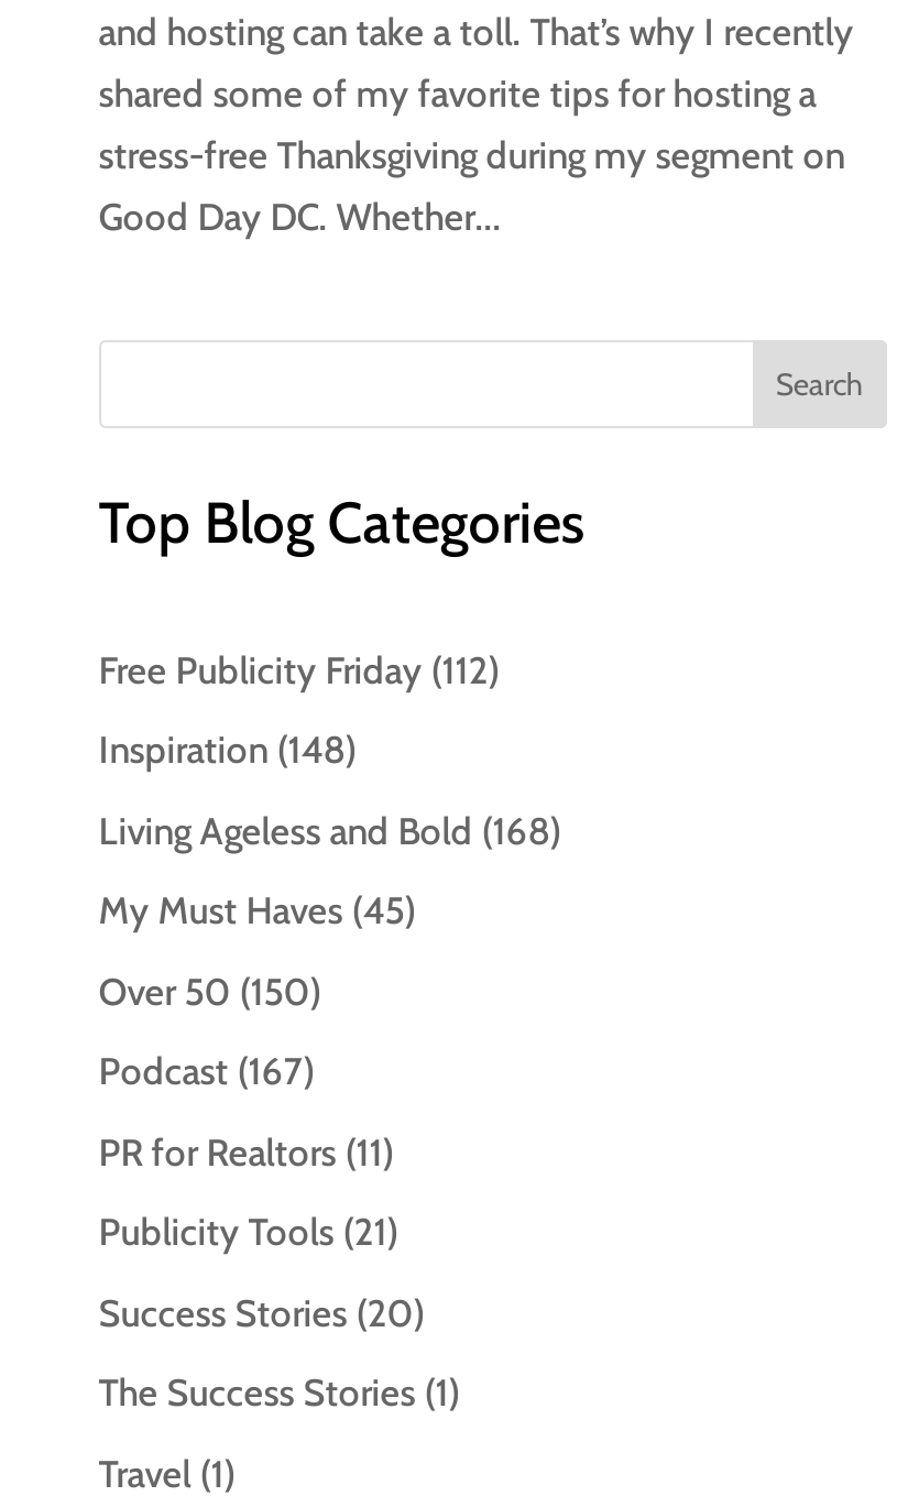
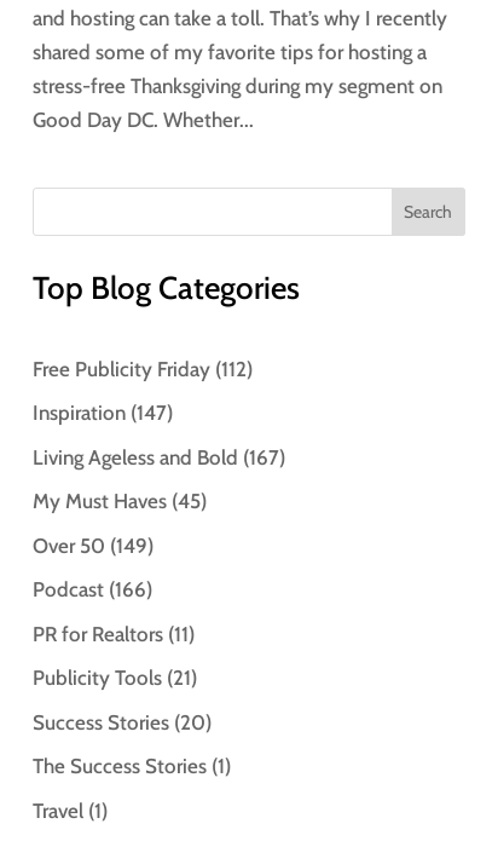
[99,729,356,773] Inspiration (148) -> [32,401,173,425] Inspiration (147)
[99,809,561,853] Living Ageless and Bold (168) -> [32,445,285,470] Living Ageless and Bold (167)
[99,970,321,1014] Over 50 (150) -> [32,534,153,558] Over 50 (149)
[99,1050,314,1094] Podcast (167) -> [32,578,152,602] Podcast (166)

